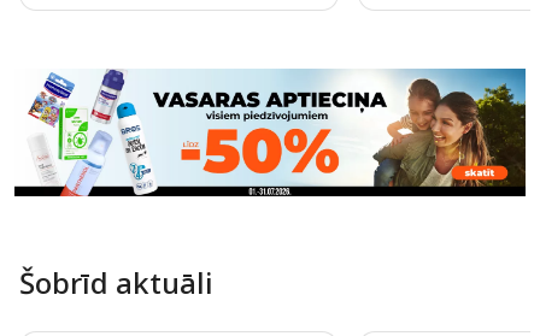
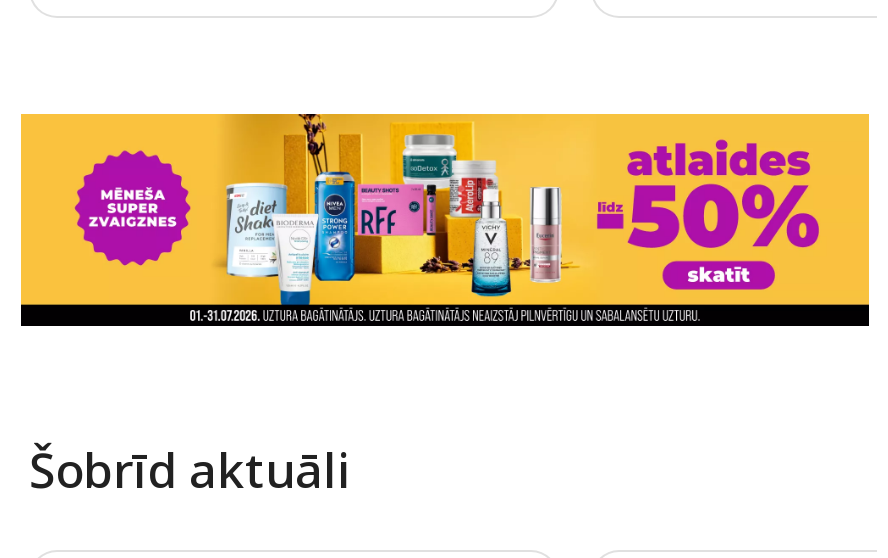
[14,67,527,198] [image] -> [19,112,871,328] [image]

